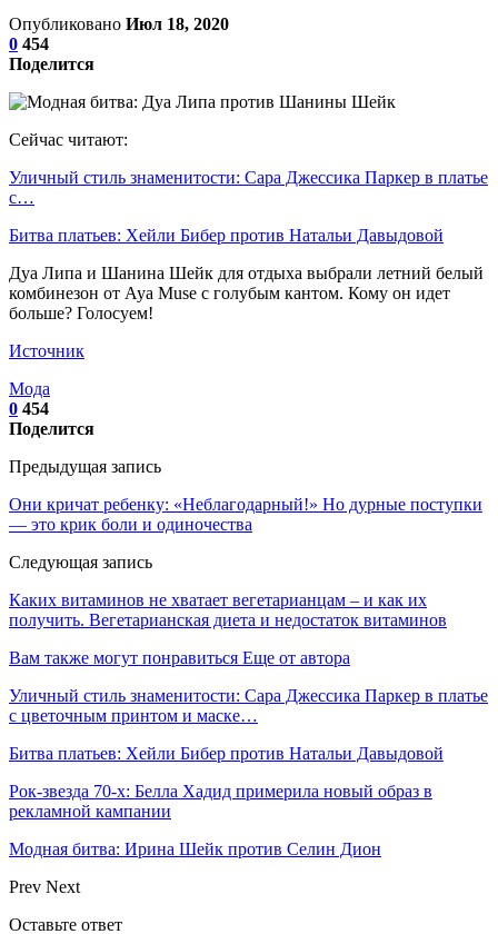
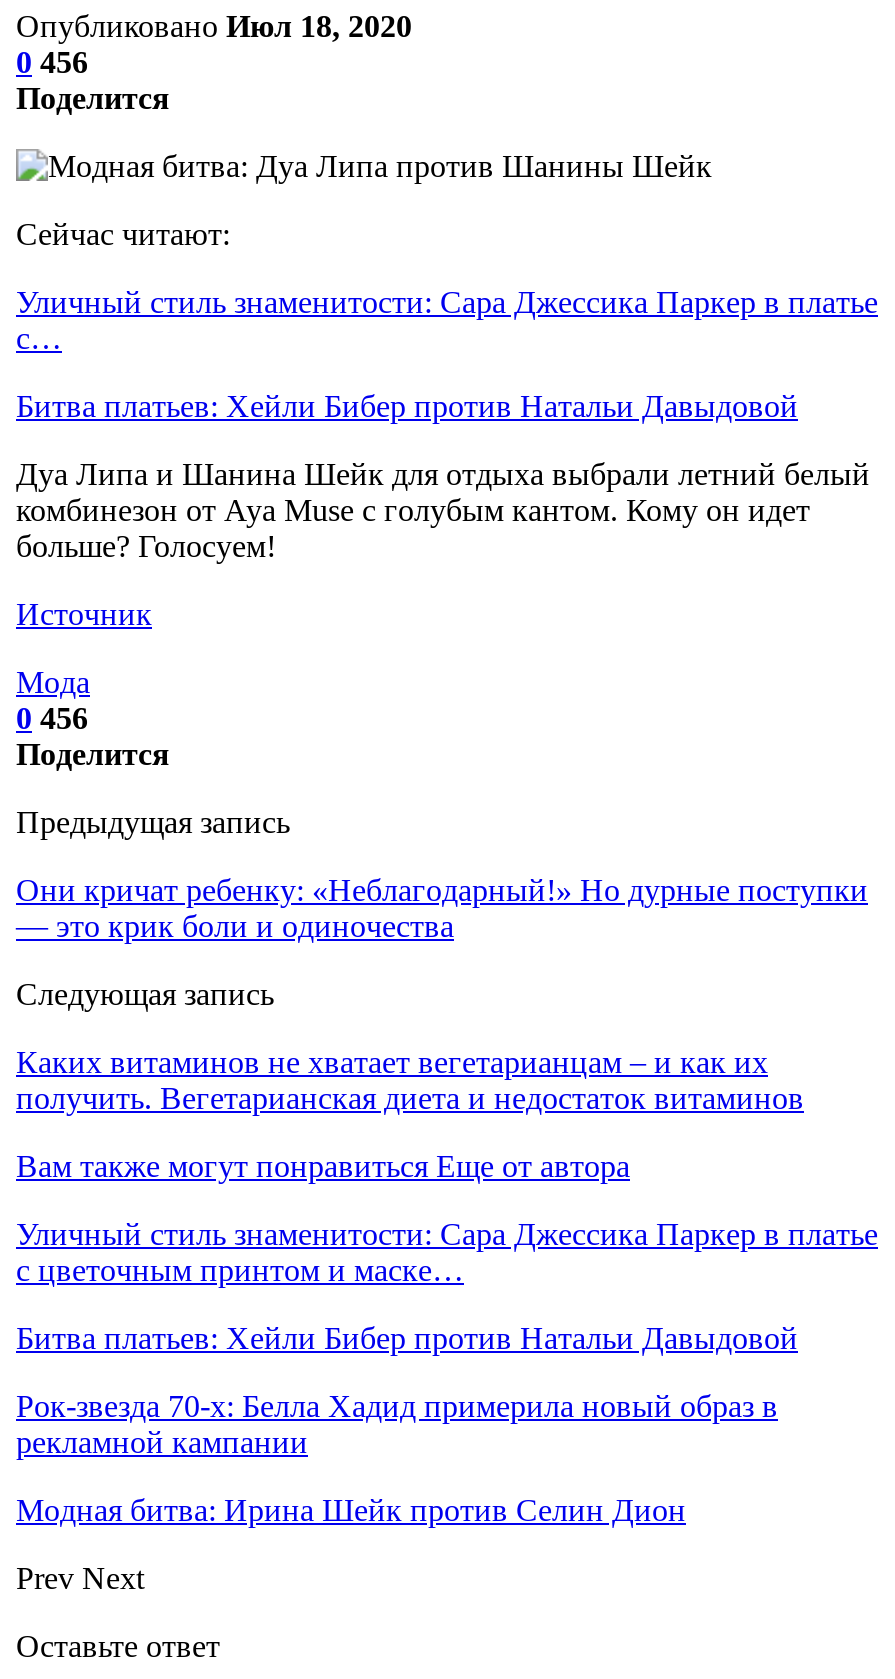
[9,34,49,53] 0 454 -> [16,45,88,79] 0 456
[9,399,49,418] 0 454 -> [16,701,88,735] 0 456

